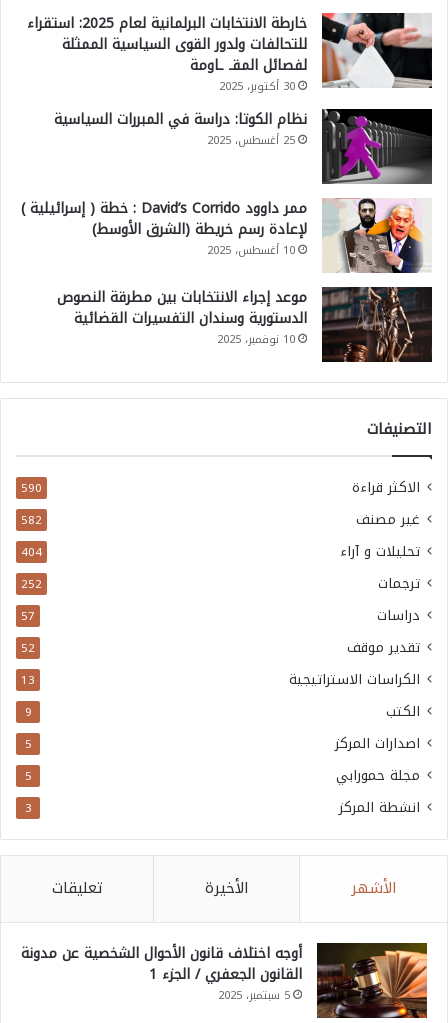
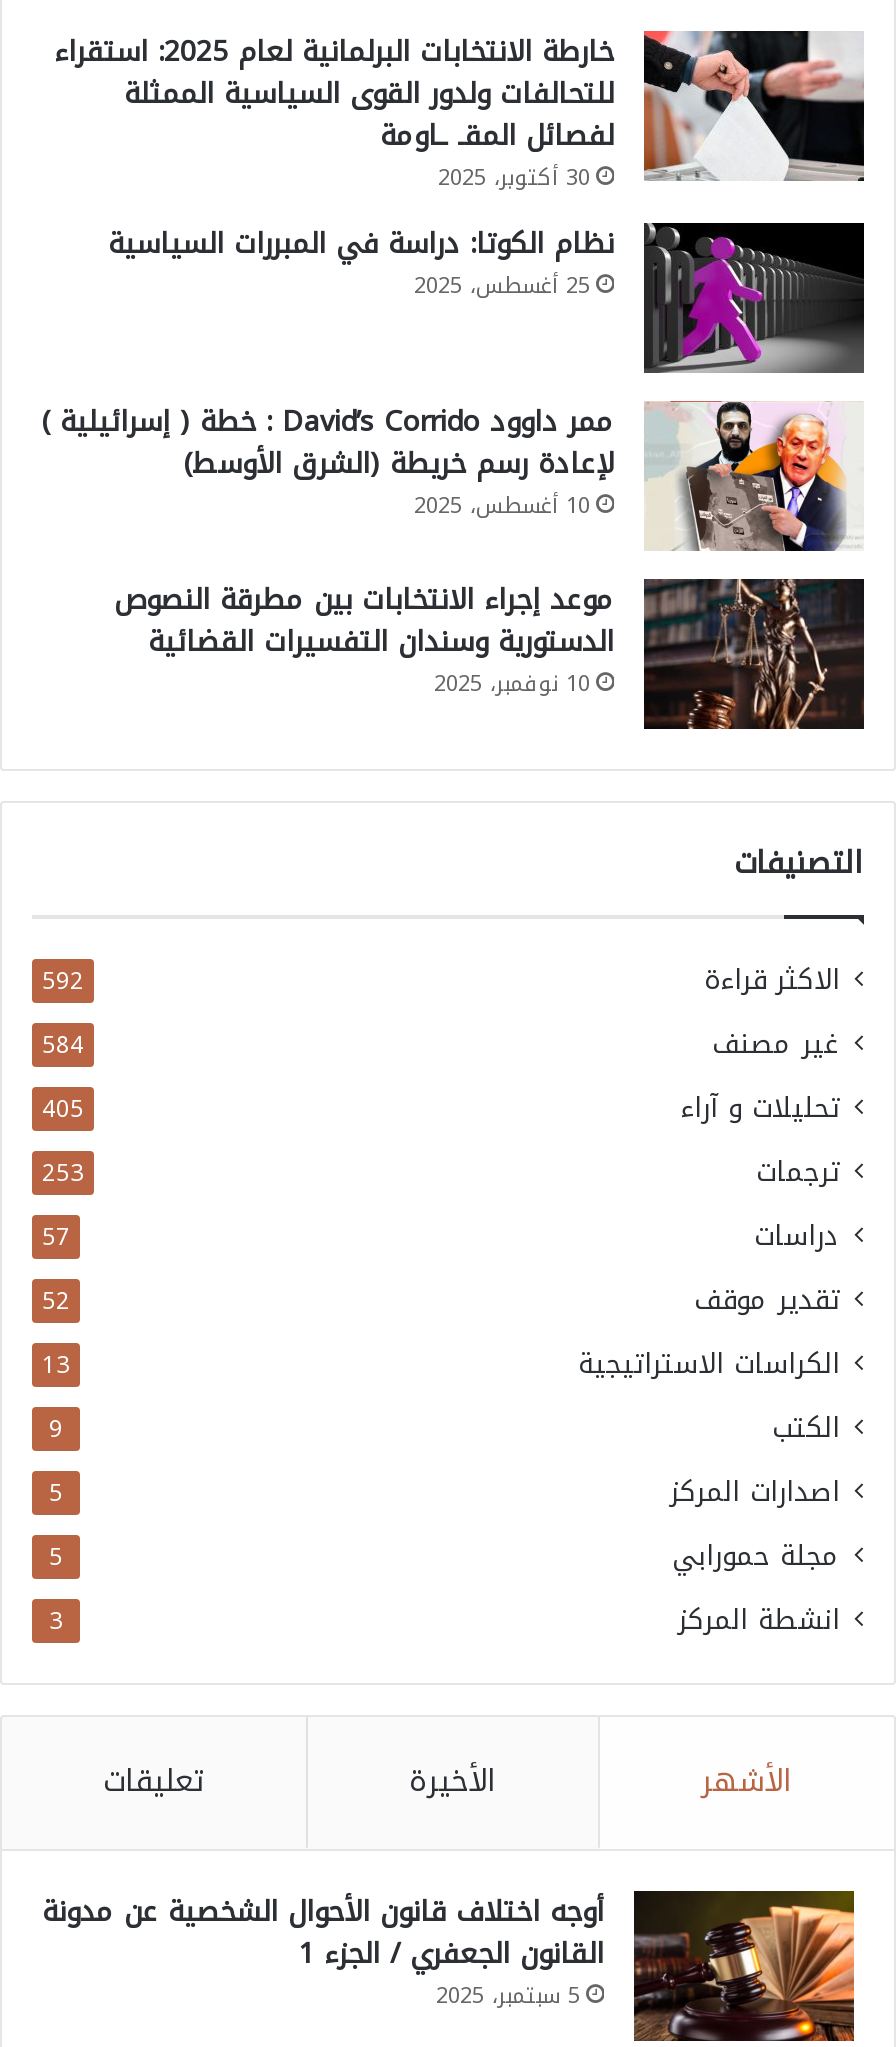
[21,477,42,499] 590 -> [42,960,84,1004] 592
[21,509,42,531] 582 -> [42,1024,84,1068] 584
[21,541,42,563] 404 -> [42,1088,84,1132] 405
[21,573,42,595] 252 -> [42,1152,84,1196] 253

